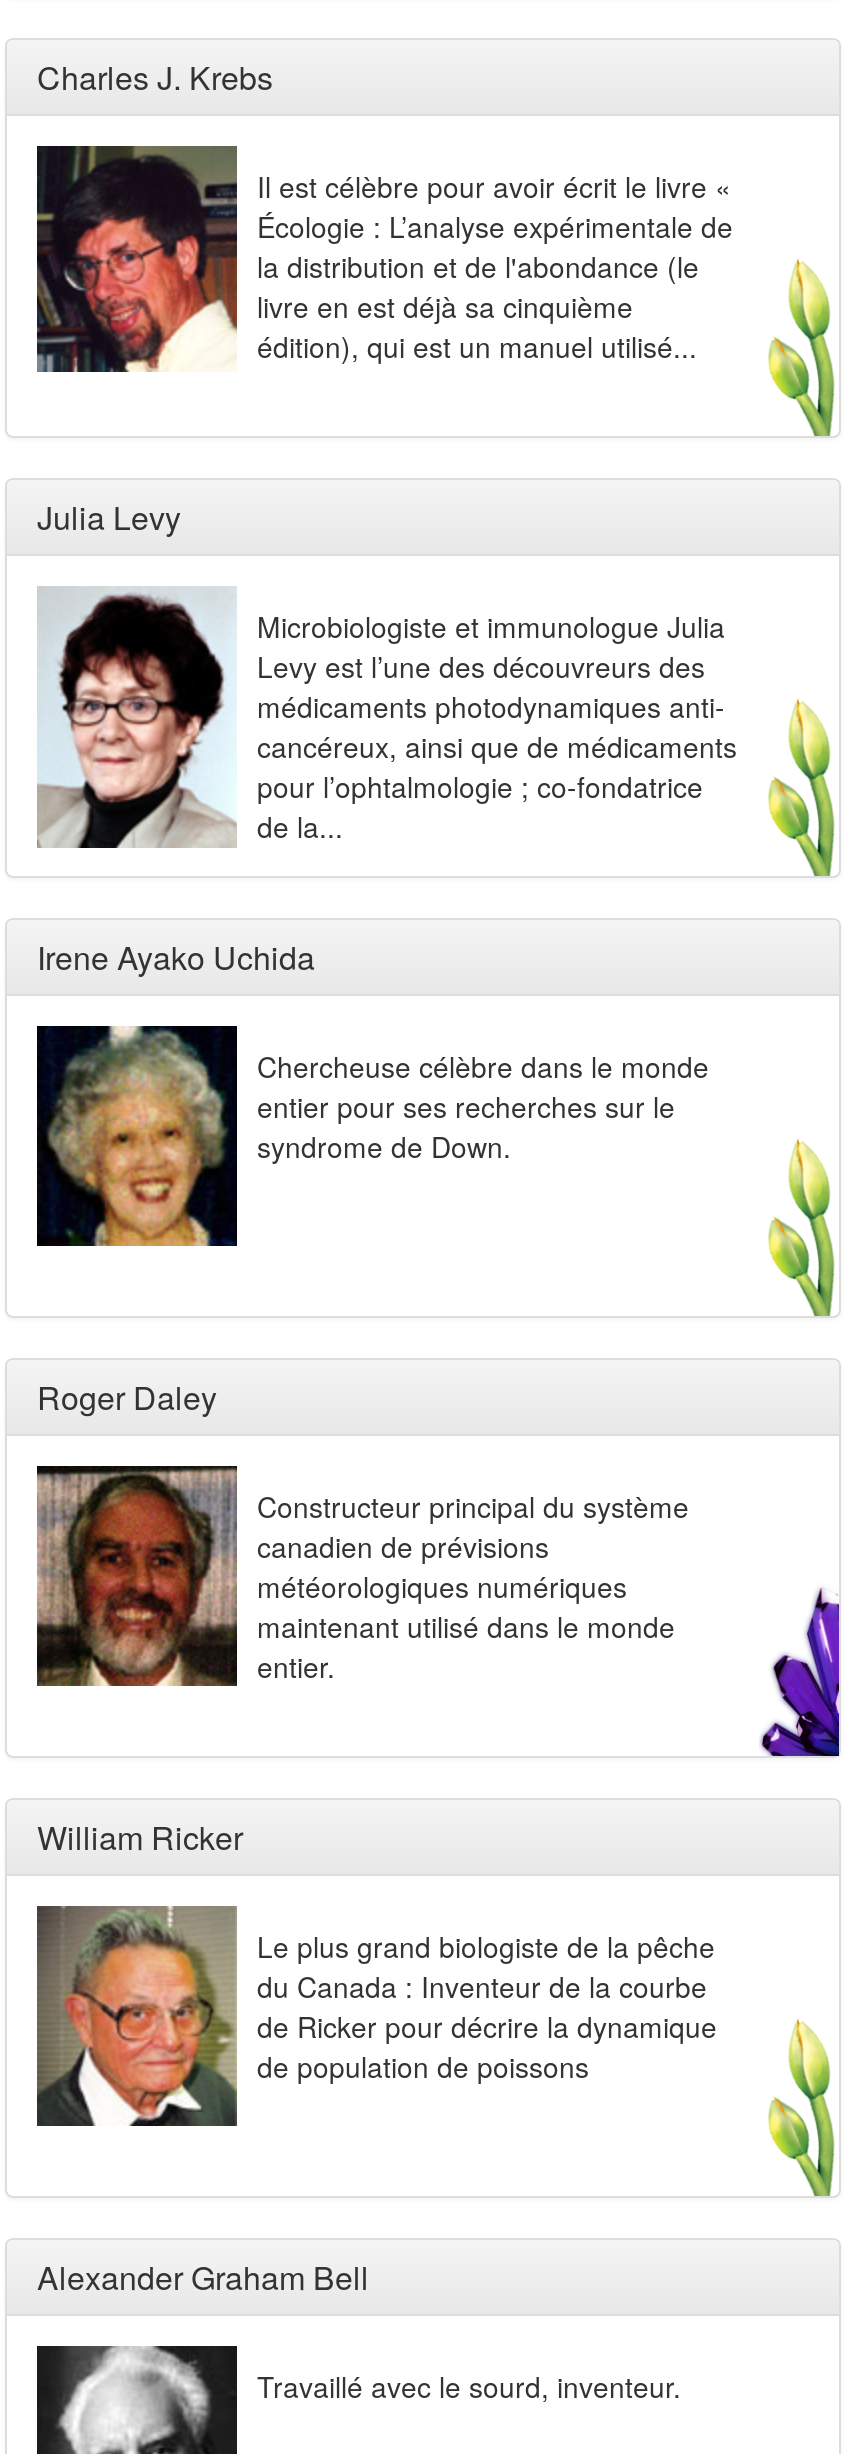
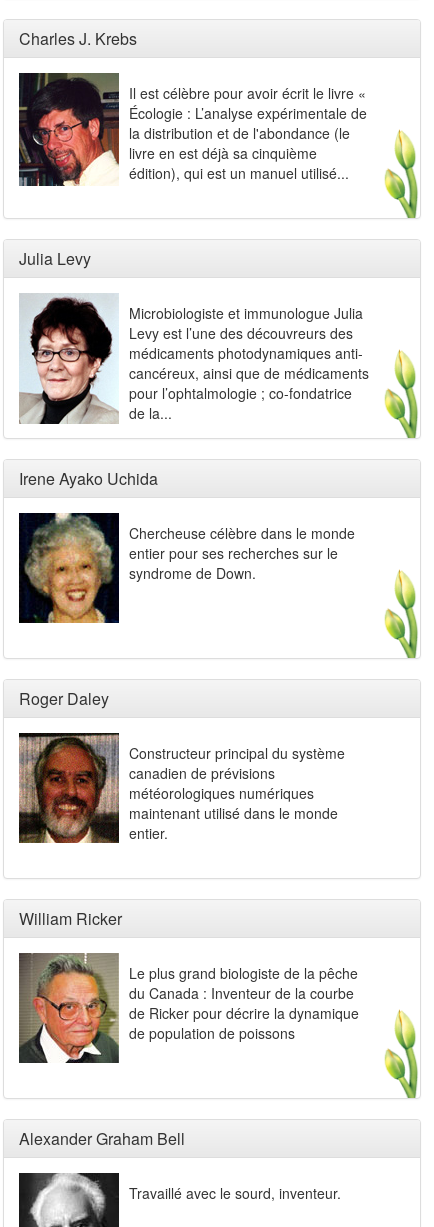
[759,1588,841,1758] [image] -> none

